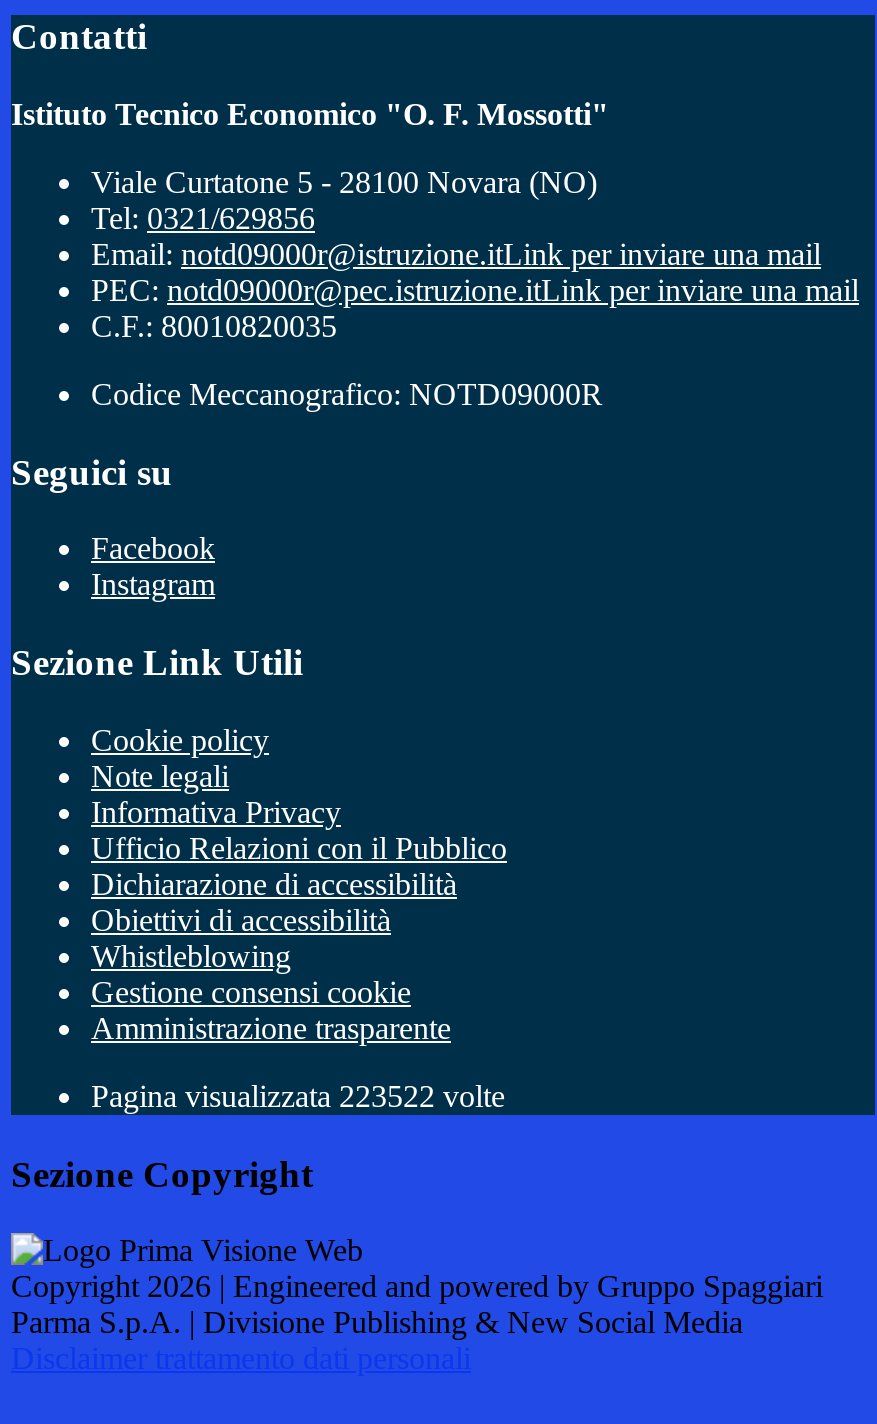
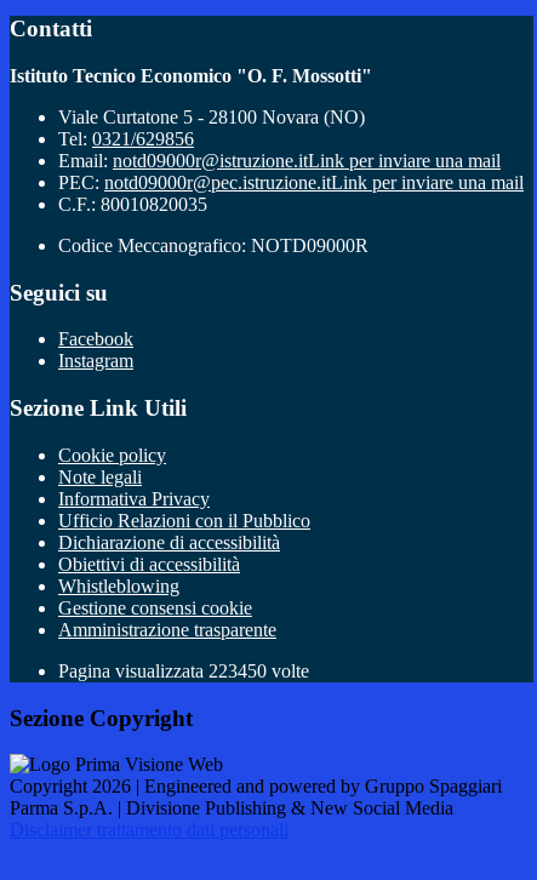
[91,1079,505,1113] Pagina visualizzata 223522 volte -> [58,660,309,681] Pagina visualizzata 223450 volte

